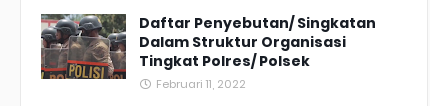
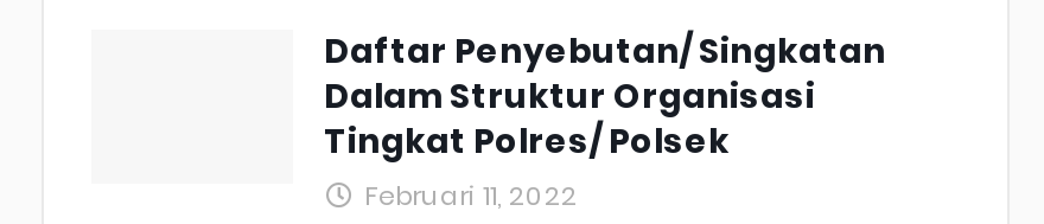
[40,13,127,80] [image] -> none

